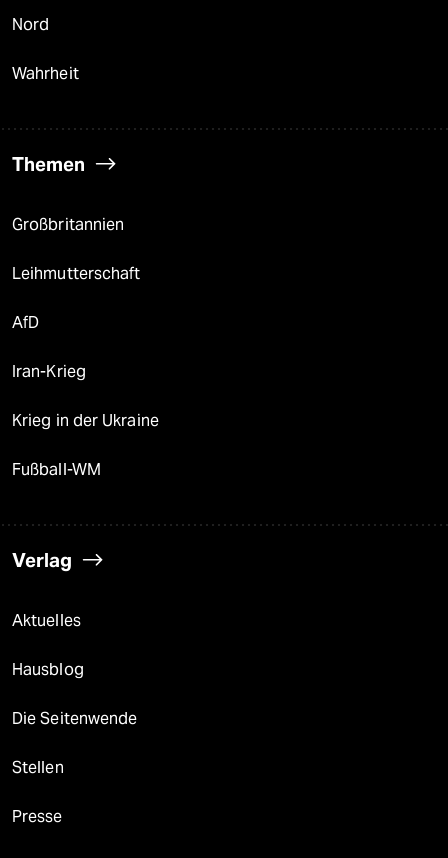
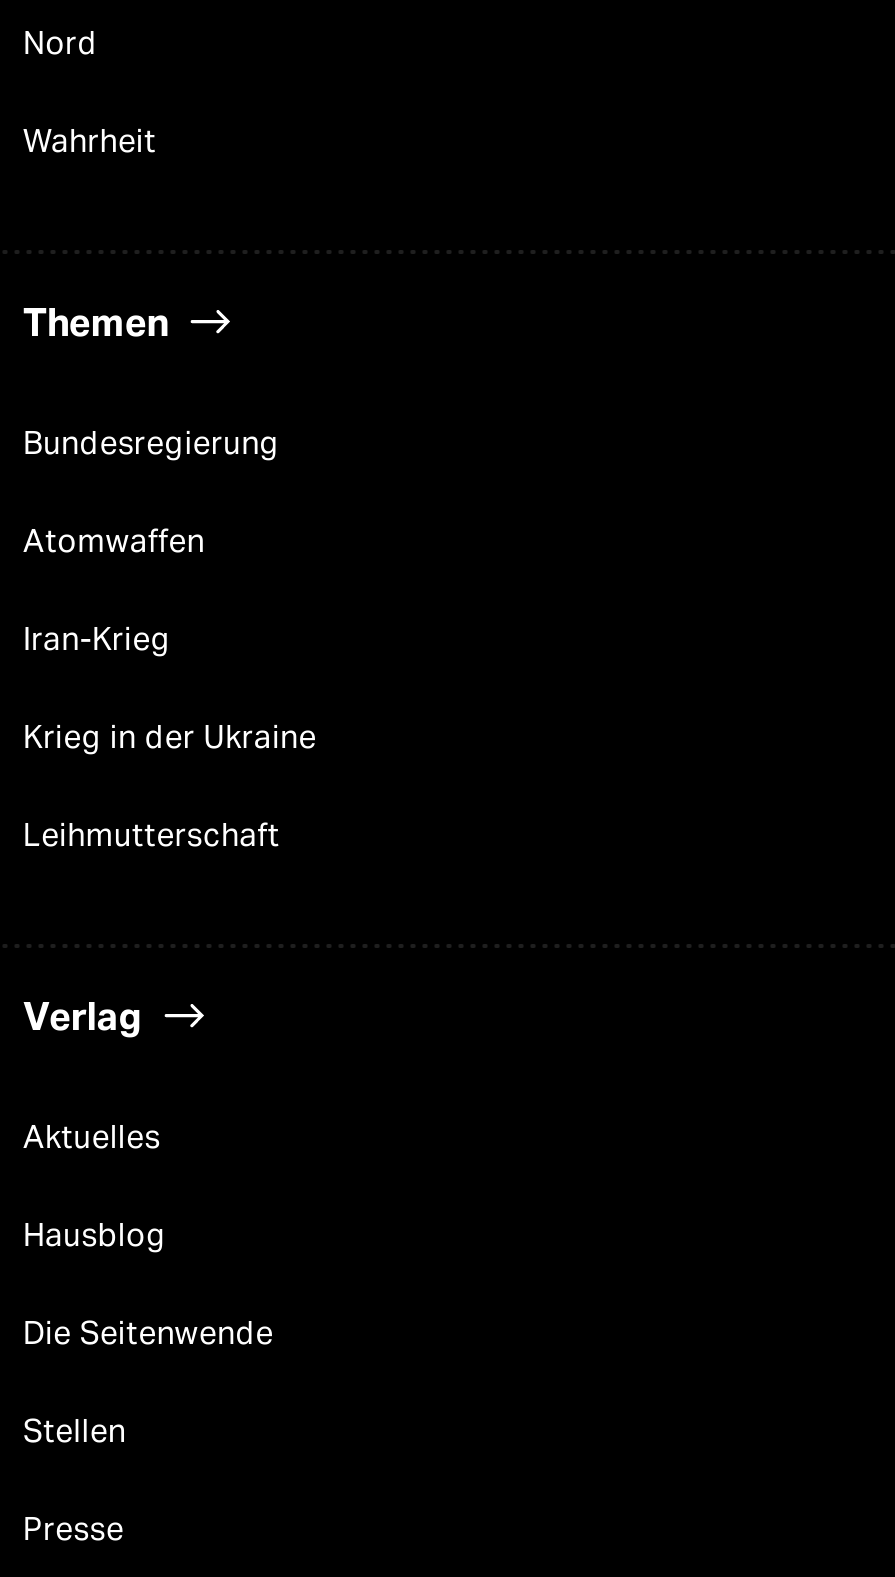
[12,215,124,332] Großbritannien | AfD -> [23,424,280,560] Bundesregierung | Atomwaffen
moved [12,264,140,283] -> [23,816,280,854]: Leihmutterschaft
[12,460,101,479] Fußball-WM -> none

